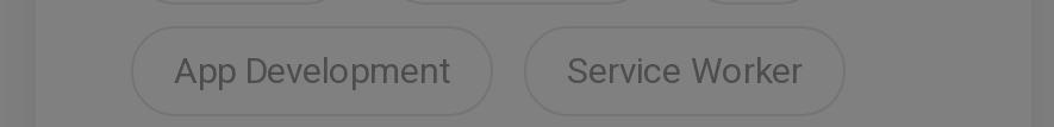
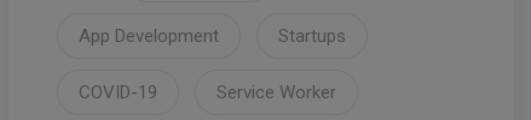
none -> [79,25,346,103] Startups | COVID-19

